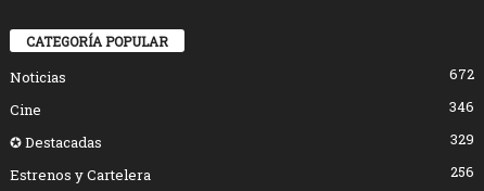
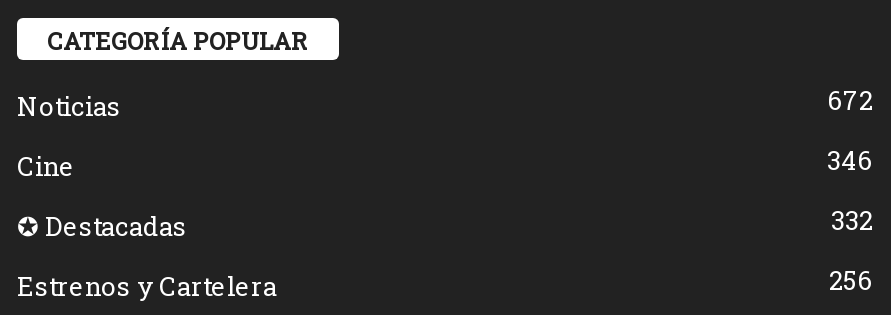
[450,129,474,149] 329 -> [831,203,873,239] 332

